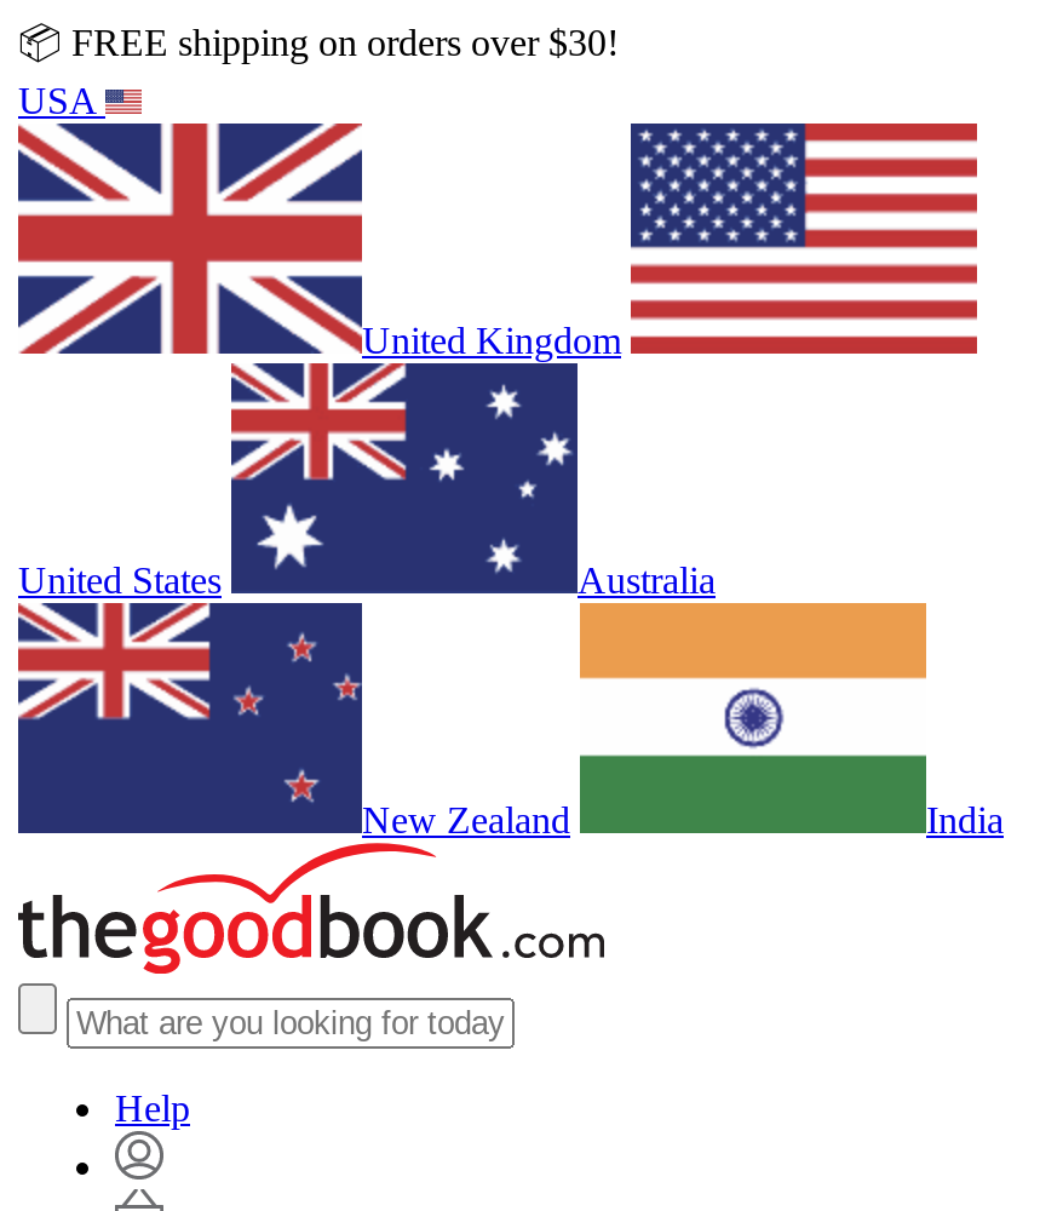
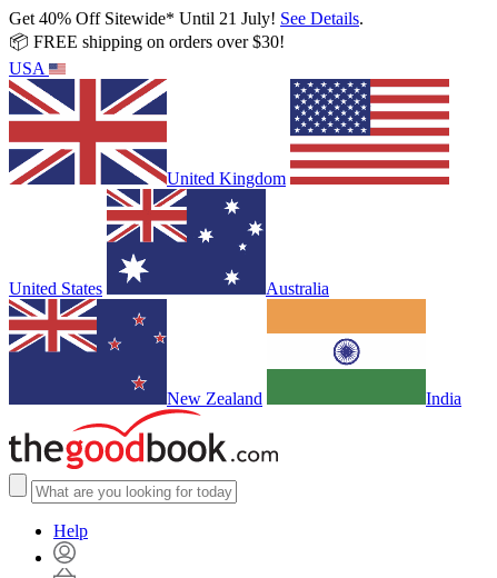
none -> [9,9,364,28] Get 40% Off Sitewide* Until 21 July! See Details.

